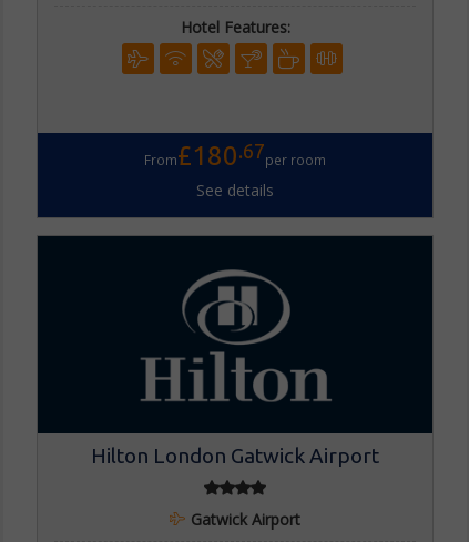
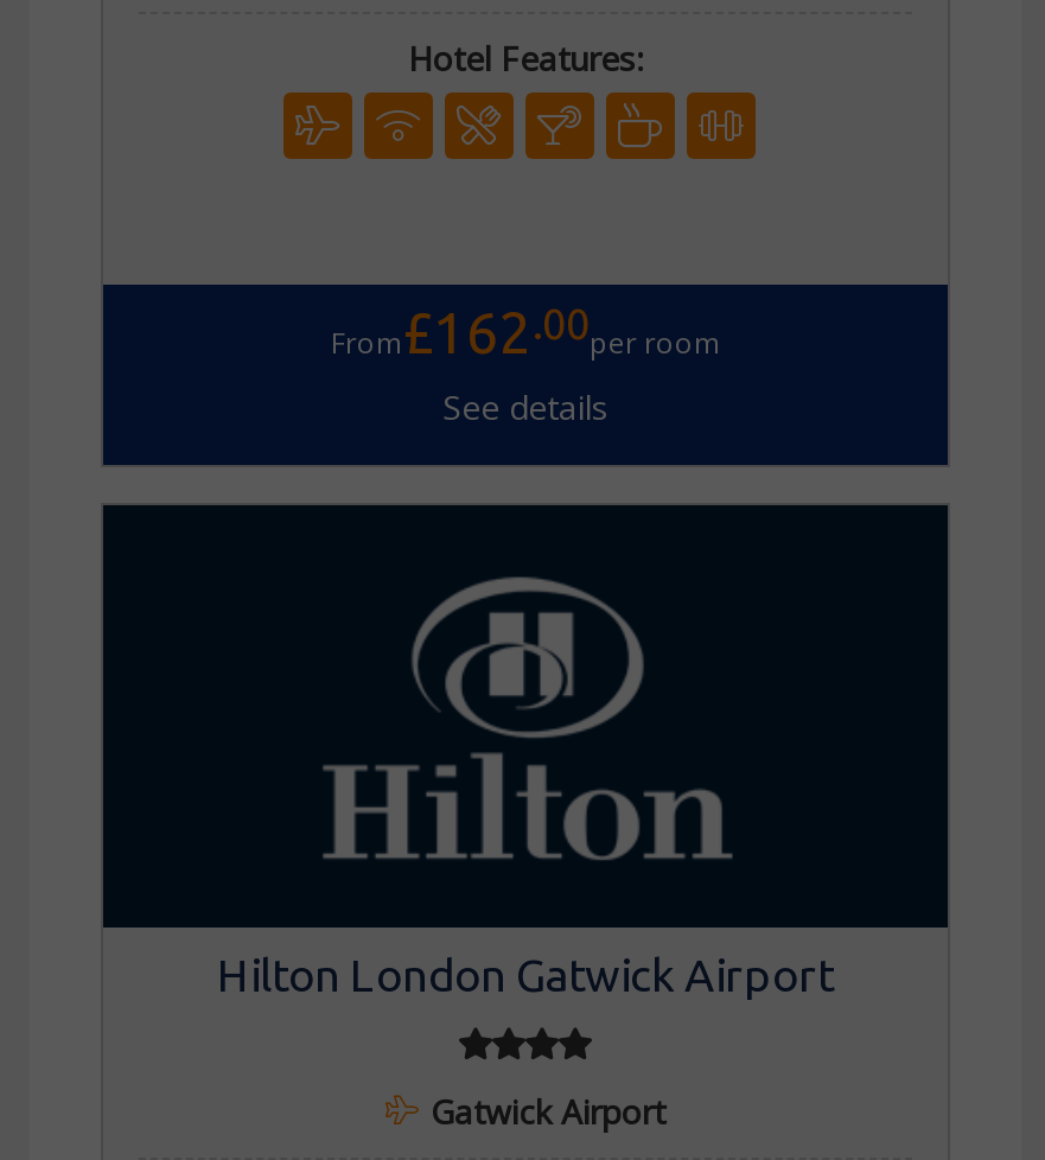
[144,140,326,171] From£180.67per room -> [331,299,720,366] From£162.00per room

